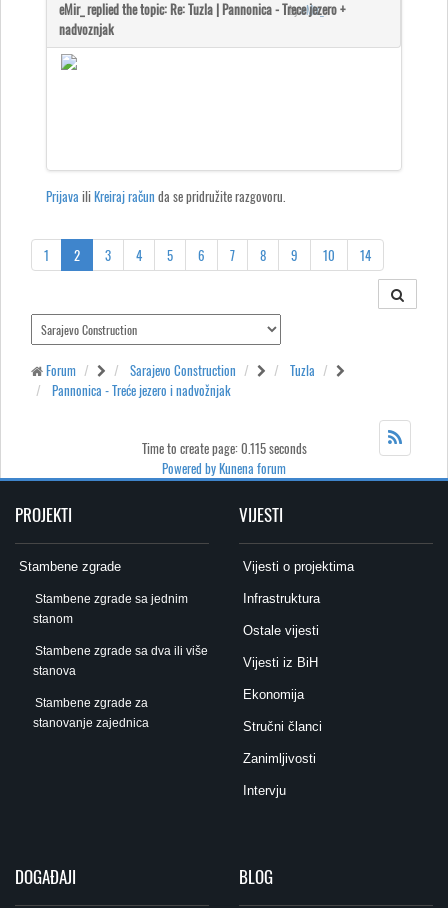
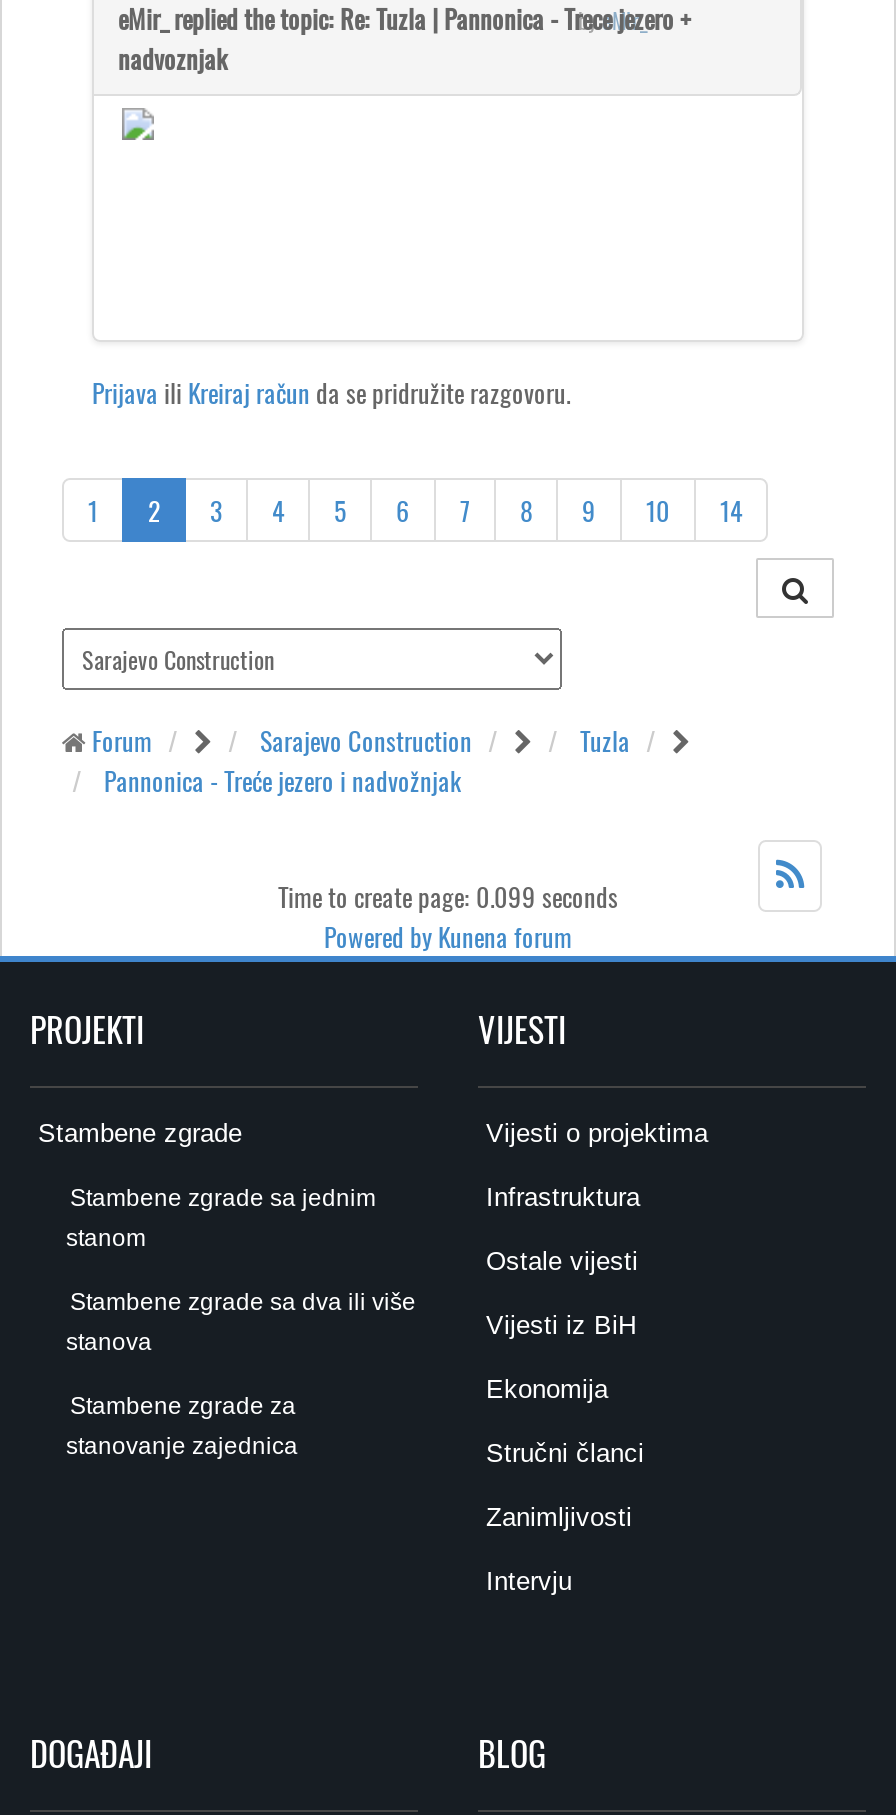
[141,438,306,458] Time to create page: 0.115 seconds -> [278,877,618,917] Time to create page: 0.099 seconds

